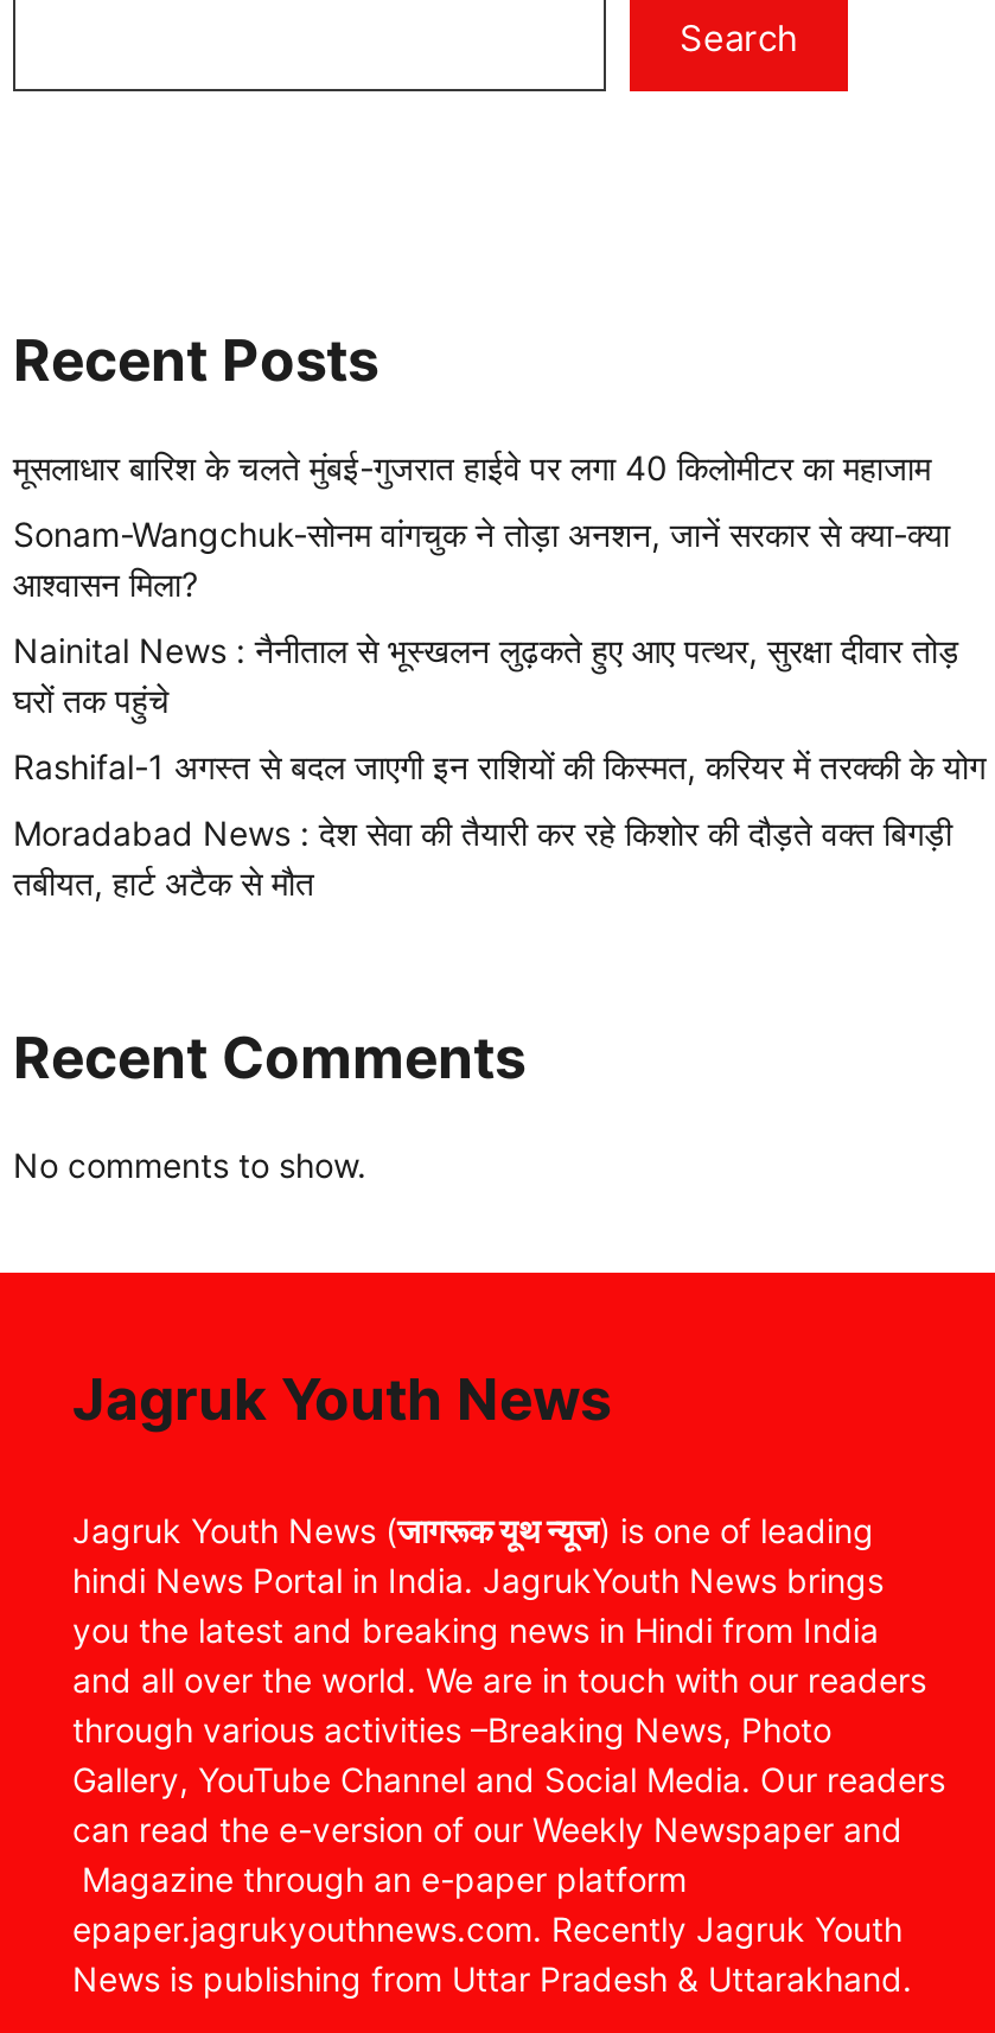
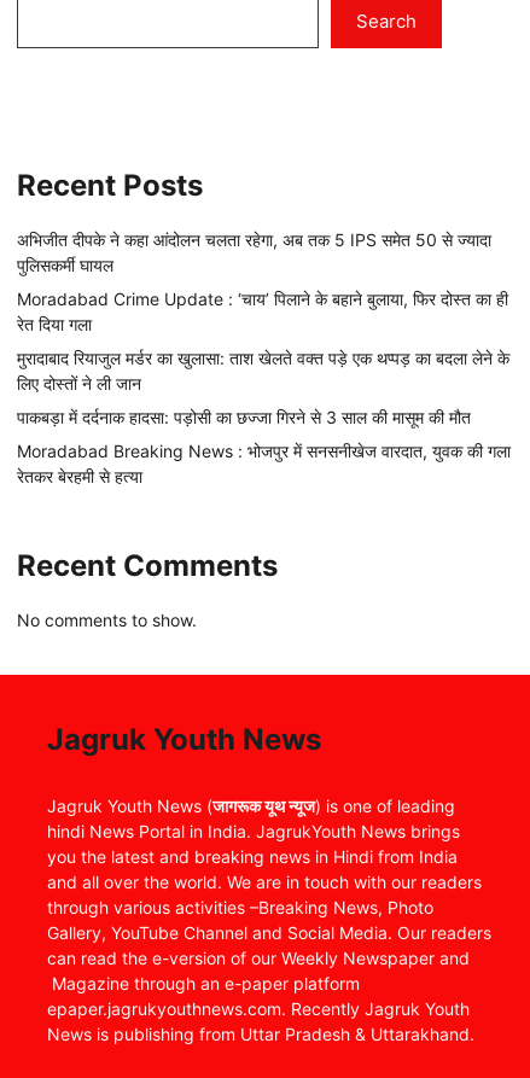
[13,447,931,487] मूसलाधार बारिश के चलते मुंबई-गुजरात हाईवे पर लगा 40 किलोमीटर का महाजाम -> [17,229,491,275] अभिजीत दीपके ने कहा आंदोलन चलता रहेगा, अब तक 5 IPS समेत 50 से ज्यादा | पुलिसकर्मी घायल
[13,513,950,603] Sonam-Wangchuk-सोनम वांगचुक ने तोड़ा अनशन, जानें सरकार से क्या-क्या | आश्वासन मिला? -> [17,288,508,334] Moradabad Crime Update : ‘चाय’ पिलाने के बहाने बुलाया, फिर दोस्त का ही | रेत दिया गला
[13,629,959,719] Nainital News : नैनीताल से भूस्खलन लुढ़कते हुए आए पत्थर, सुरक्षा दीवार तोड़ | घरों तक पहुंचे -> [17,347,509,393] मुरादाबाद रियाजुल मर्डर का खुलासा: ताश खेलते वक्त पड़े एक थप्पड़ का बदला लेने के | लिए दोस्तों ने ली जान
[13,746,986,786] Rashifal-1 अगस्त से बदल जाएगी इन राशियों की किस्मत, करियर में तरक्की के योग -> [17,407,471,427] पाकबड़ा में दर्दनाक हादसा: पड़ोसी का छज्जा गिरने से 3 साल की मासूम की मौत
[13,812,952,902] Moradabad News : देश सेवा की तैयारी कर रहे किशोर की दौड़ते वक्त बिगड़ी | तबीयत, हार्ट अटैक से मौत -> [17,440,511,486] Moradabad Breaking News : भोजपुर में सनसनीखेज वारदात, युवक की गला | रेतकर बेरहमी से हत्या

